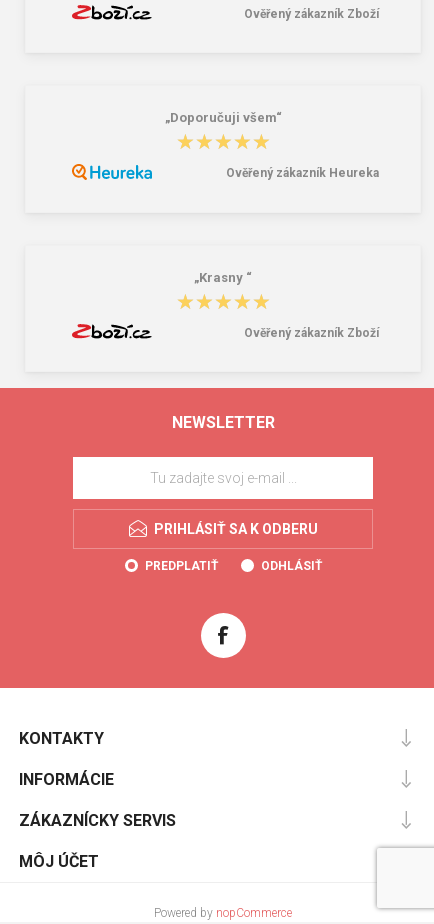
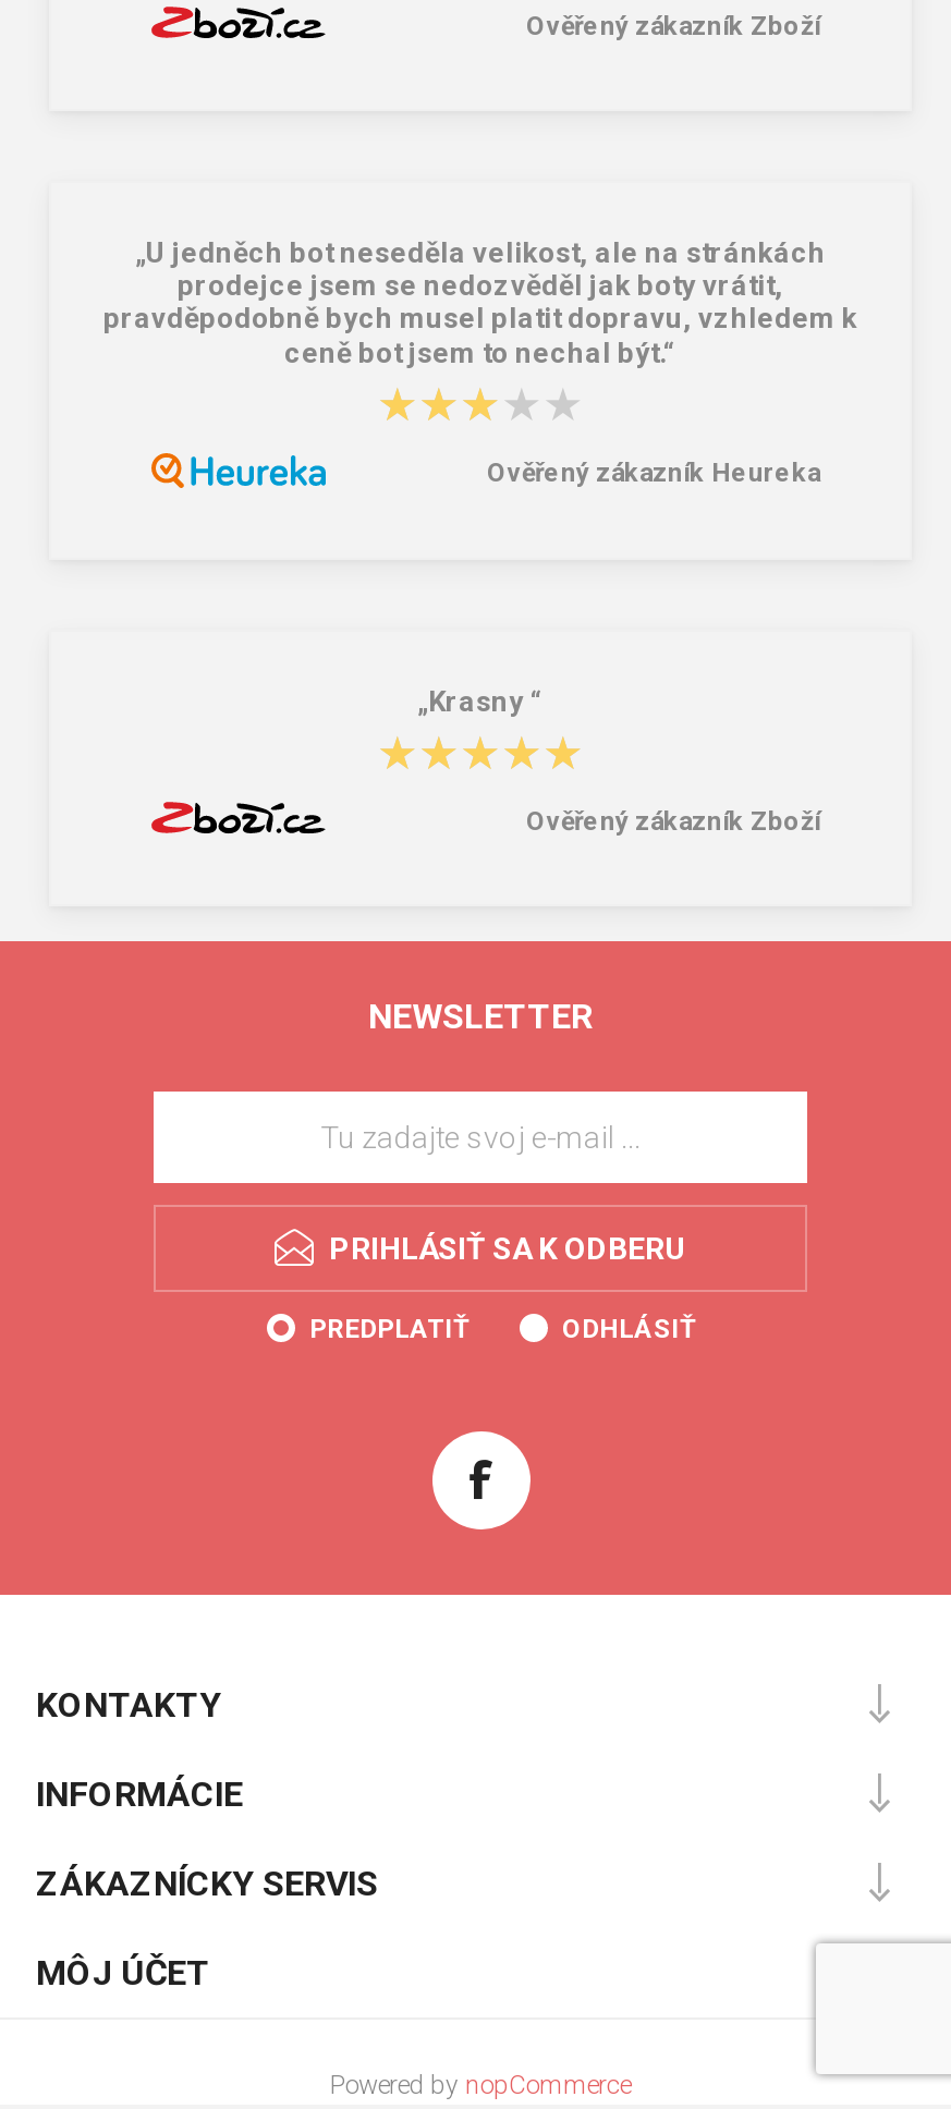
[164,110,281,125] „Doporučuji všem“ -> [103,235,857,368] „U jedněch bot neseděla velikost, ale na stránkách | prodejce jsem se nedozvěděl jak boty vrátit, | pravděpodobně bych musel platit dopravu, vzhledem k | ceně bot jsem to nechal být.“

